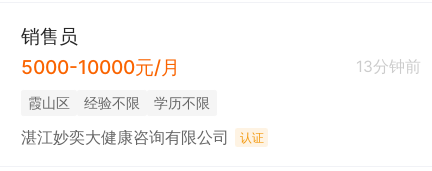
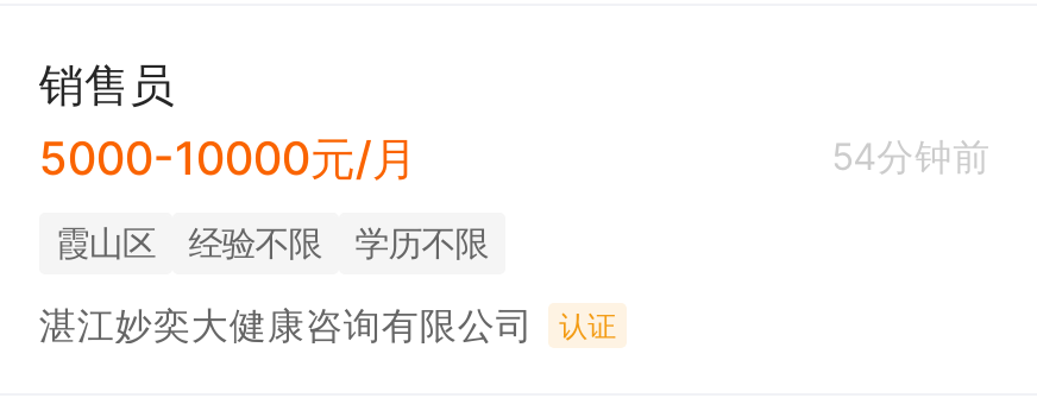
[356,57,421,76] 13分钟前 -> [832,135,991,180] 54分钟前

